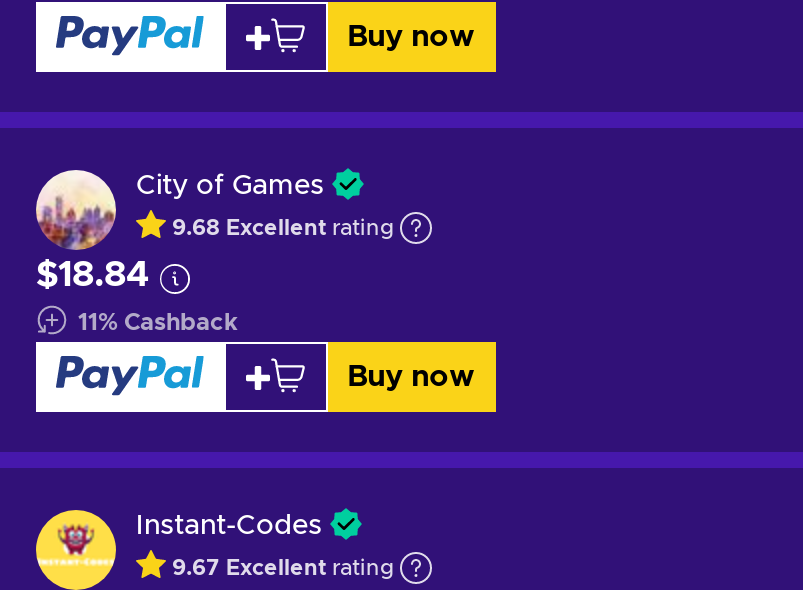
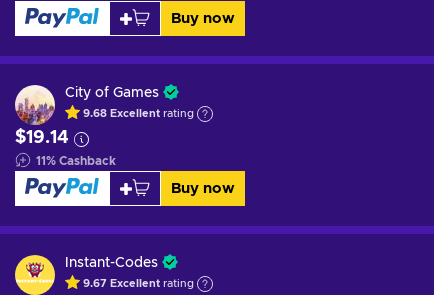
[36,257,150,293] $18.84 -> [15,129,69,147] $19.14

